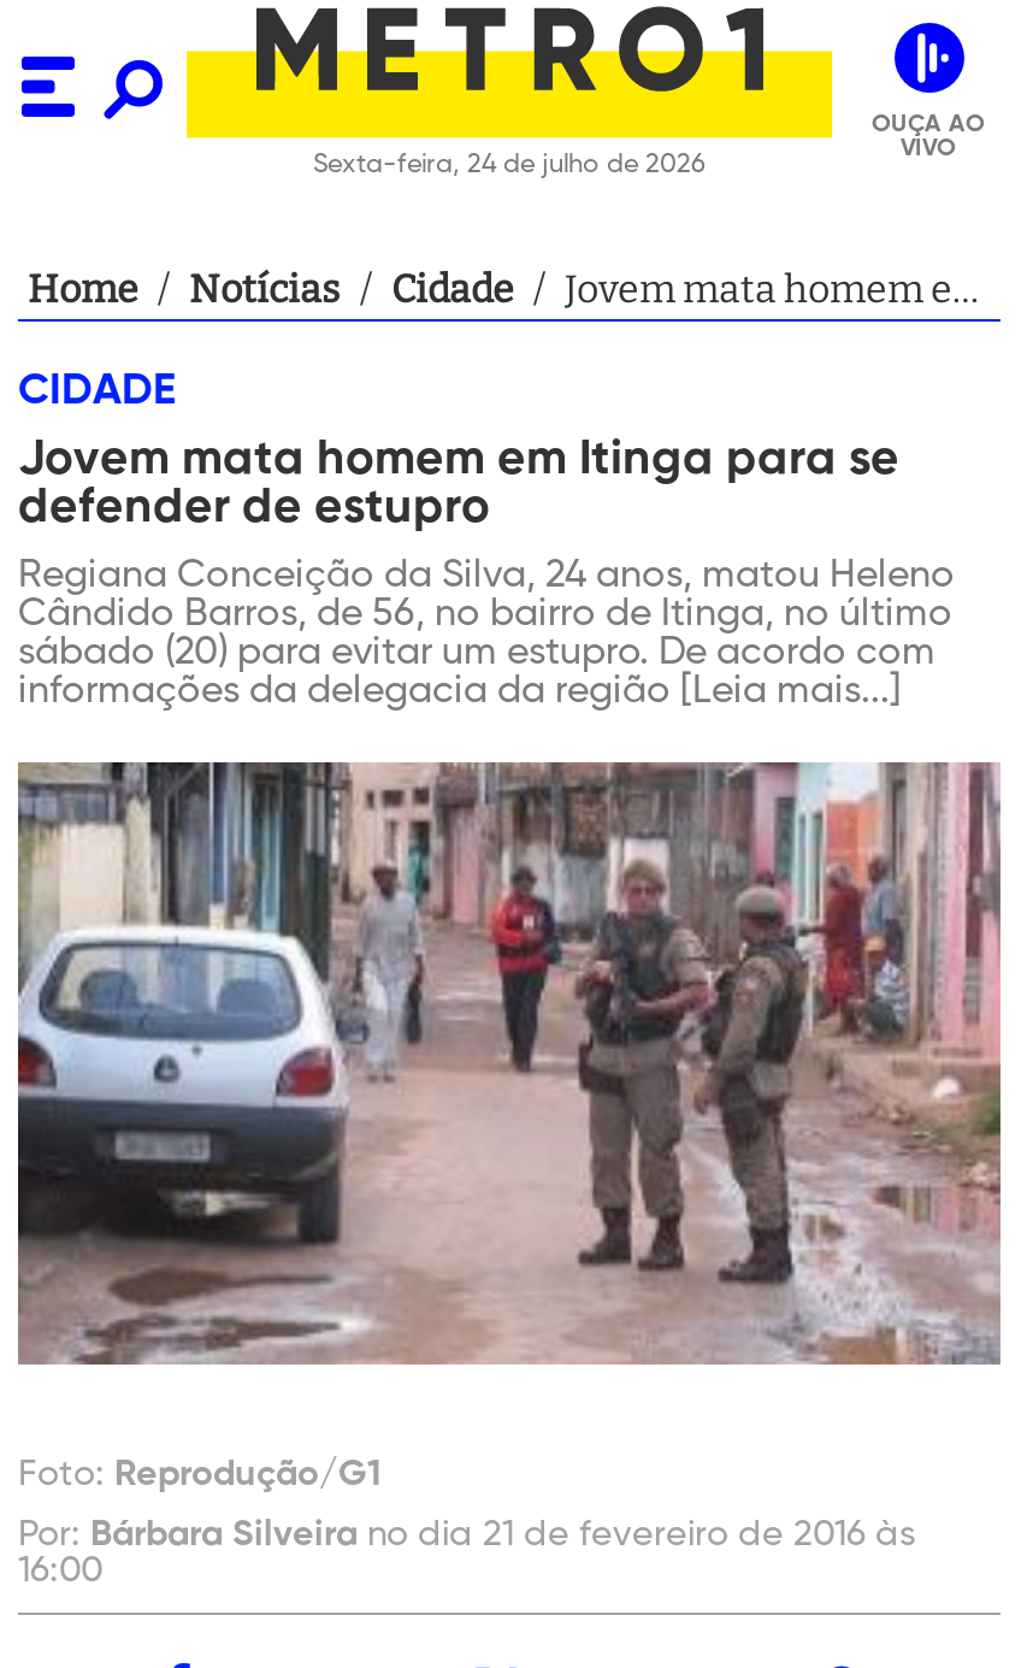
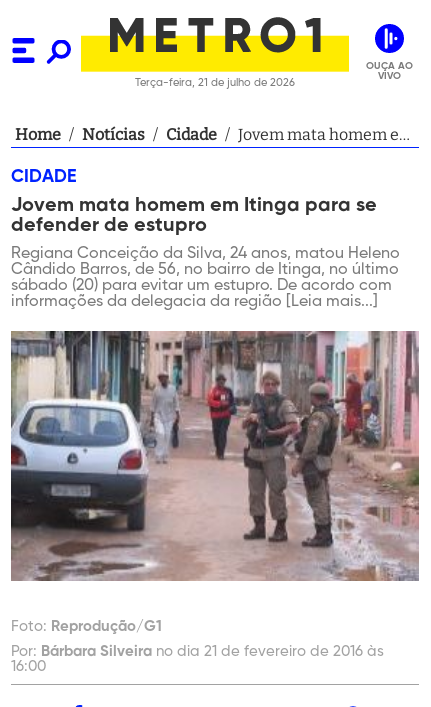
[313,151,706,177] Sexta-feira, 24 de julho de 2026 -> [135,77,295,88] Terça-feira, 21 de julho de 2026

